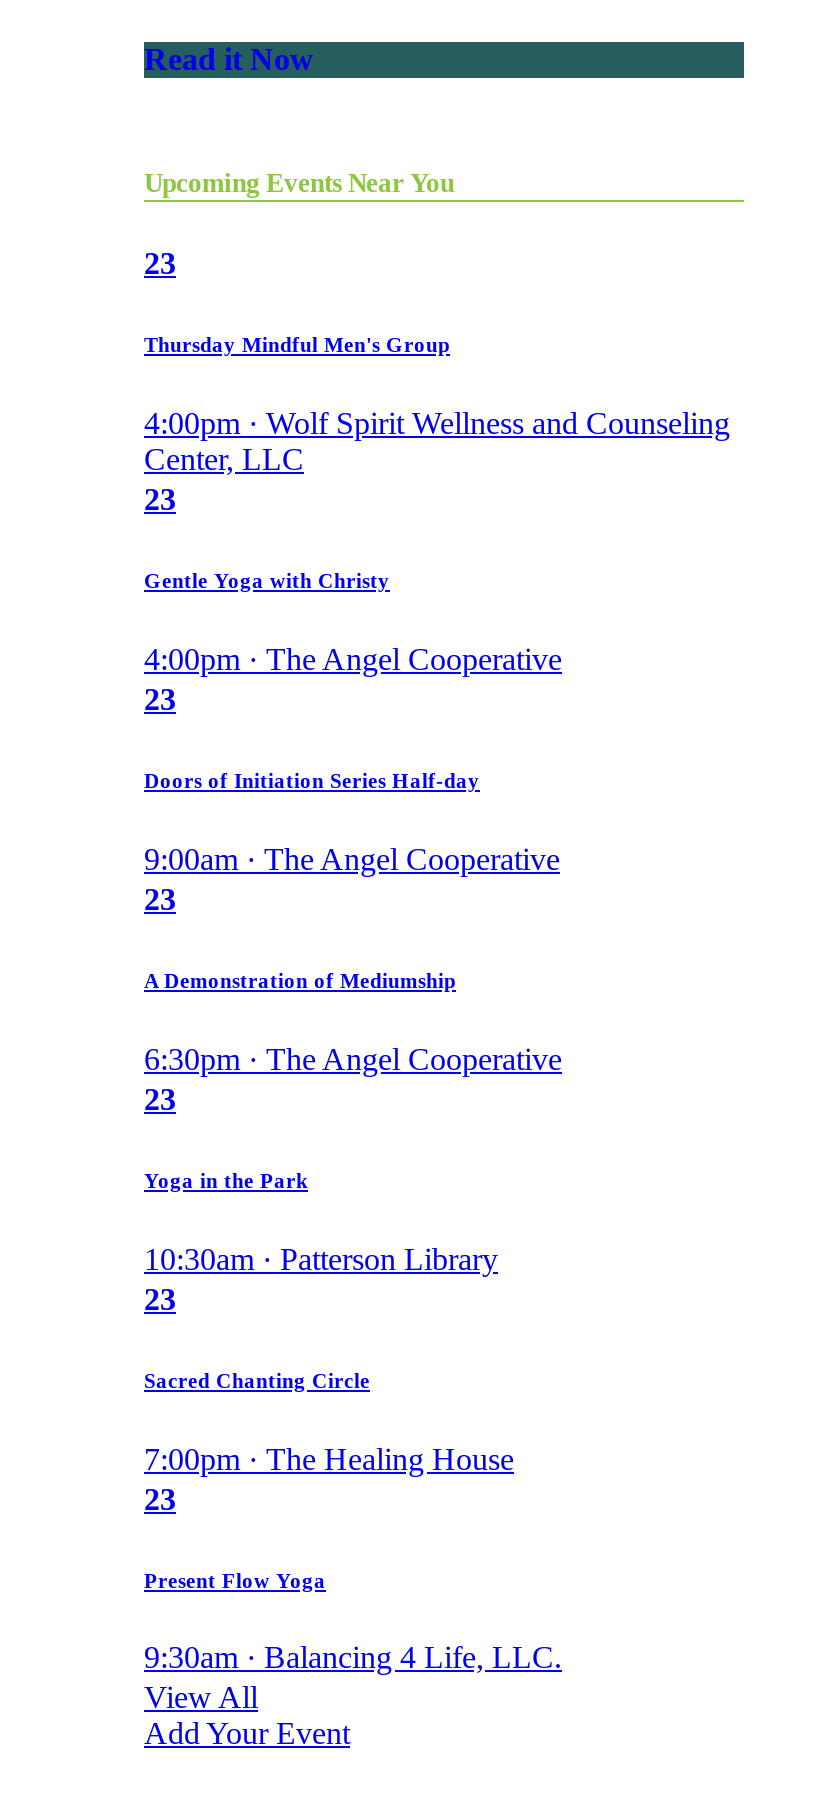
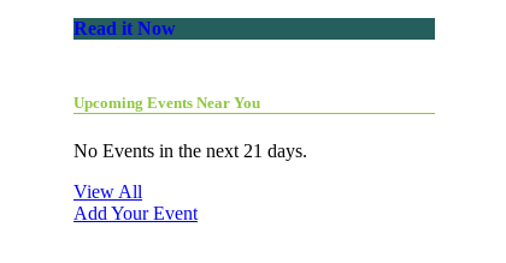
[144,246,730,1675] 23 | Thursday Mindful Men's Group | 4:00pm · Wolf Spirit Wellness and Counseling | Center, LLC | 23 | Gentle Yoga with Christy | 4:00pm · The Angel Cooperative | 23 | Doors of Initiation Series Half-day | 9:00am · The Angel Cooperative | 23 | A Demonstration of Mediumship | 6:30pm · The Angel Cooperative | 23 | Yoga in the Park | 10:30am · Patterson Library | 23 | Sacred Chanting Circle | 7:00pm · The Healing House | 23 | Present Flow Yoga | 9:30am · Balancing 4 Life, LLC. -> [73,140,307,161] No Events in the next 21 days.

